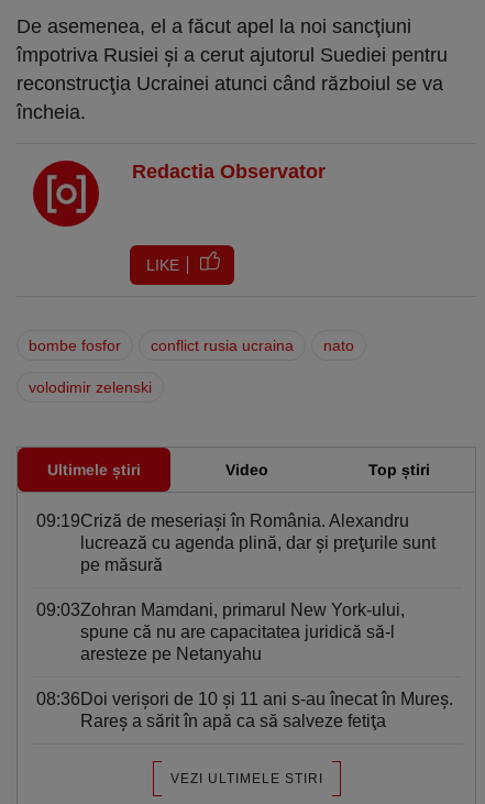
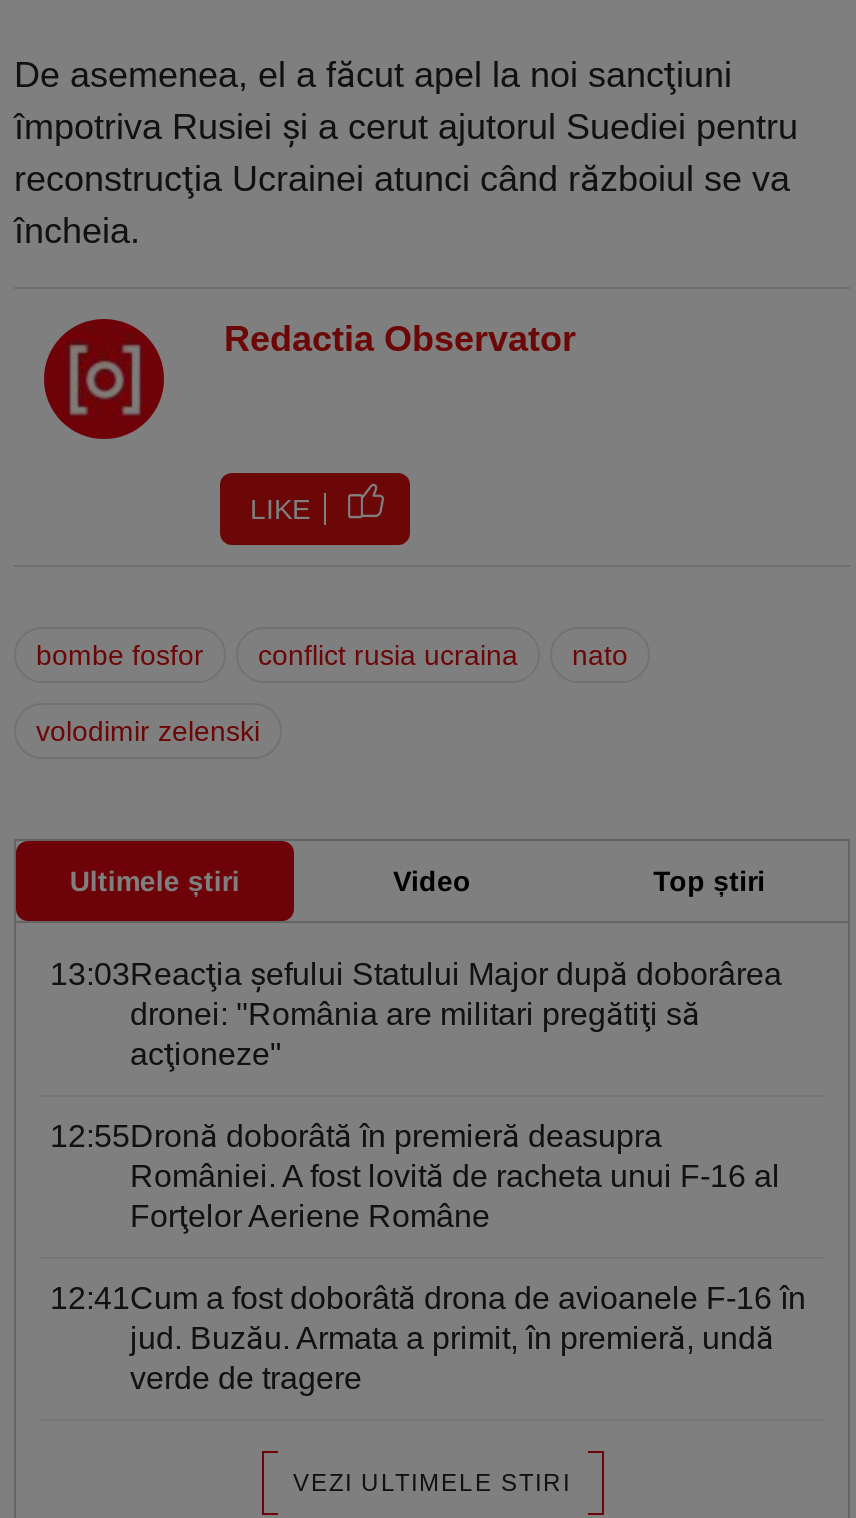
[36,512,436,574] 09:19Criză de meseriași în România. Alexandru | lucrează cu agenda plină, dar şi preţurile sunt | pe măsură -> [50,957,782,1071] 13:03Reacţia şefului Statului Major după doborârea | dronei: ''România are militari pregătiţi să | acţioneze"
[36,601,405,663] 09:03Zohran Mamdani, primarul New York-ului, | spune că nu are capacitatea juridică să-l | aresteze pe Netanyahu -> [50,1119,780,1233] 12:55Dronă doborâtă în premieră deasupra | României. A fost lovită de racheta unui F-16 al | Forţelor Aeriene Române
[36,690,453,731] 08:36Doi verișori de 10 și 11 ani s-au înecat în Mureș. | Rareș a sărit în apă ca să salveze fetiţa -> [50,1281,806,1395] 12:41Cum a fost doborâtă drona de avioanele F-16 în | jud. Buzău. Armata a primit, în premieră, undă | verde de tragere

